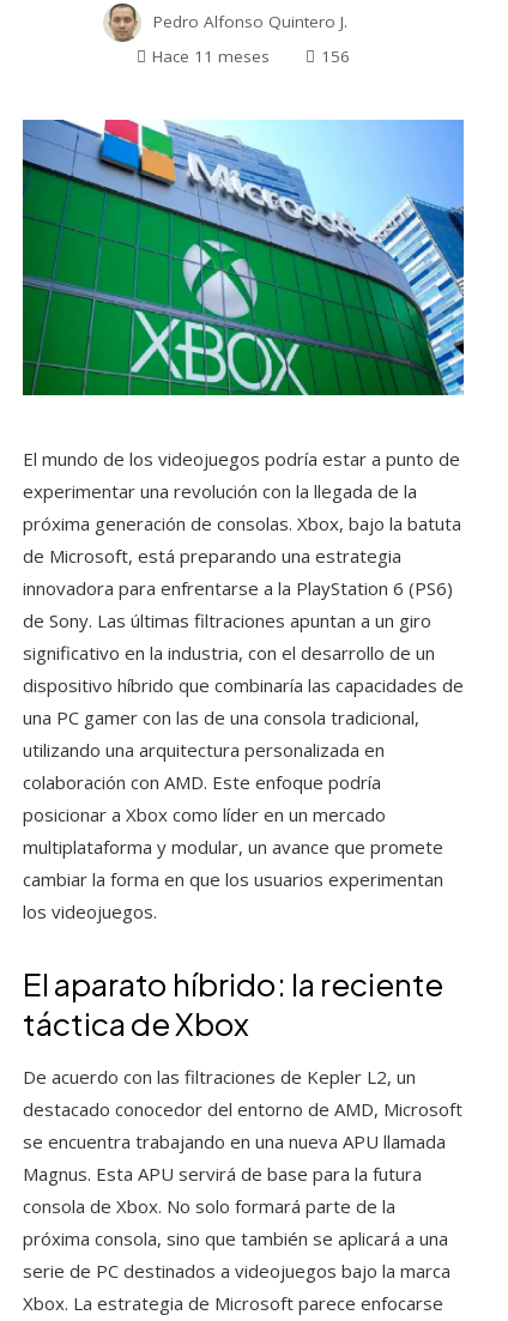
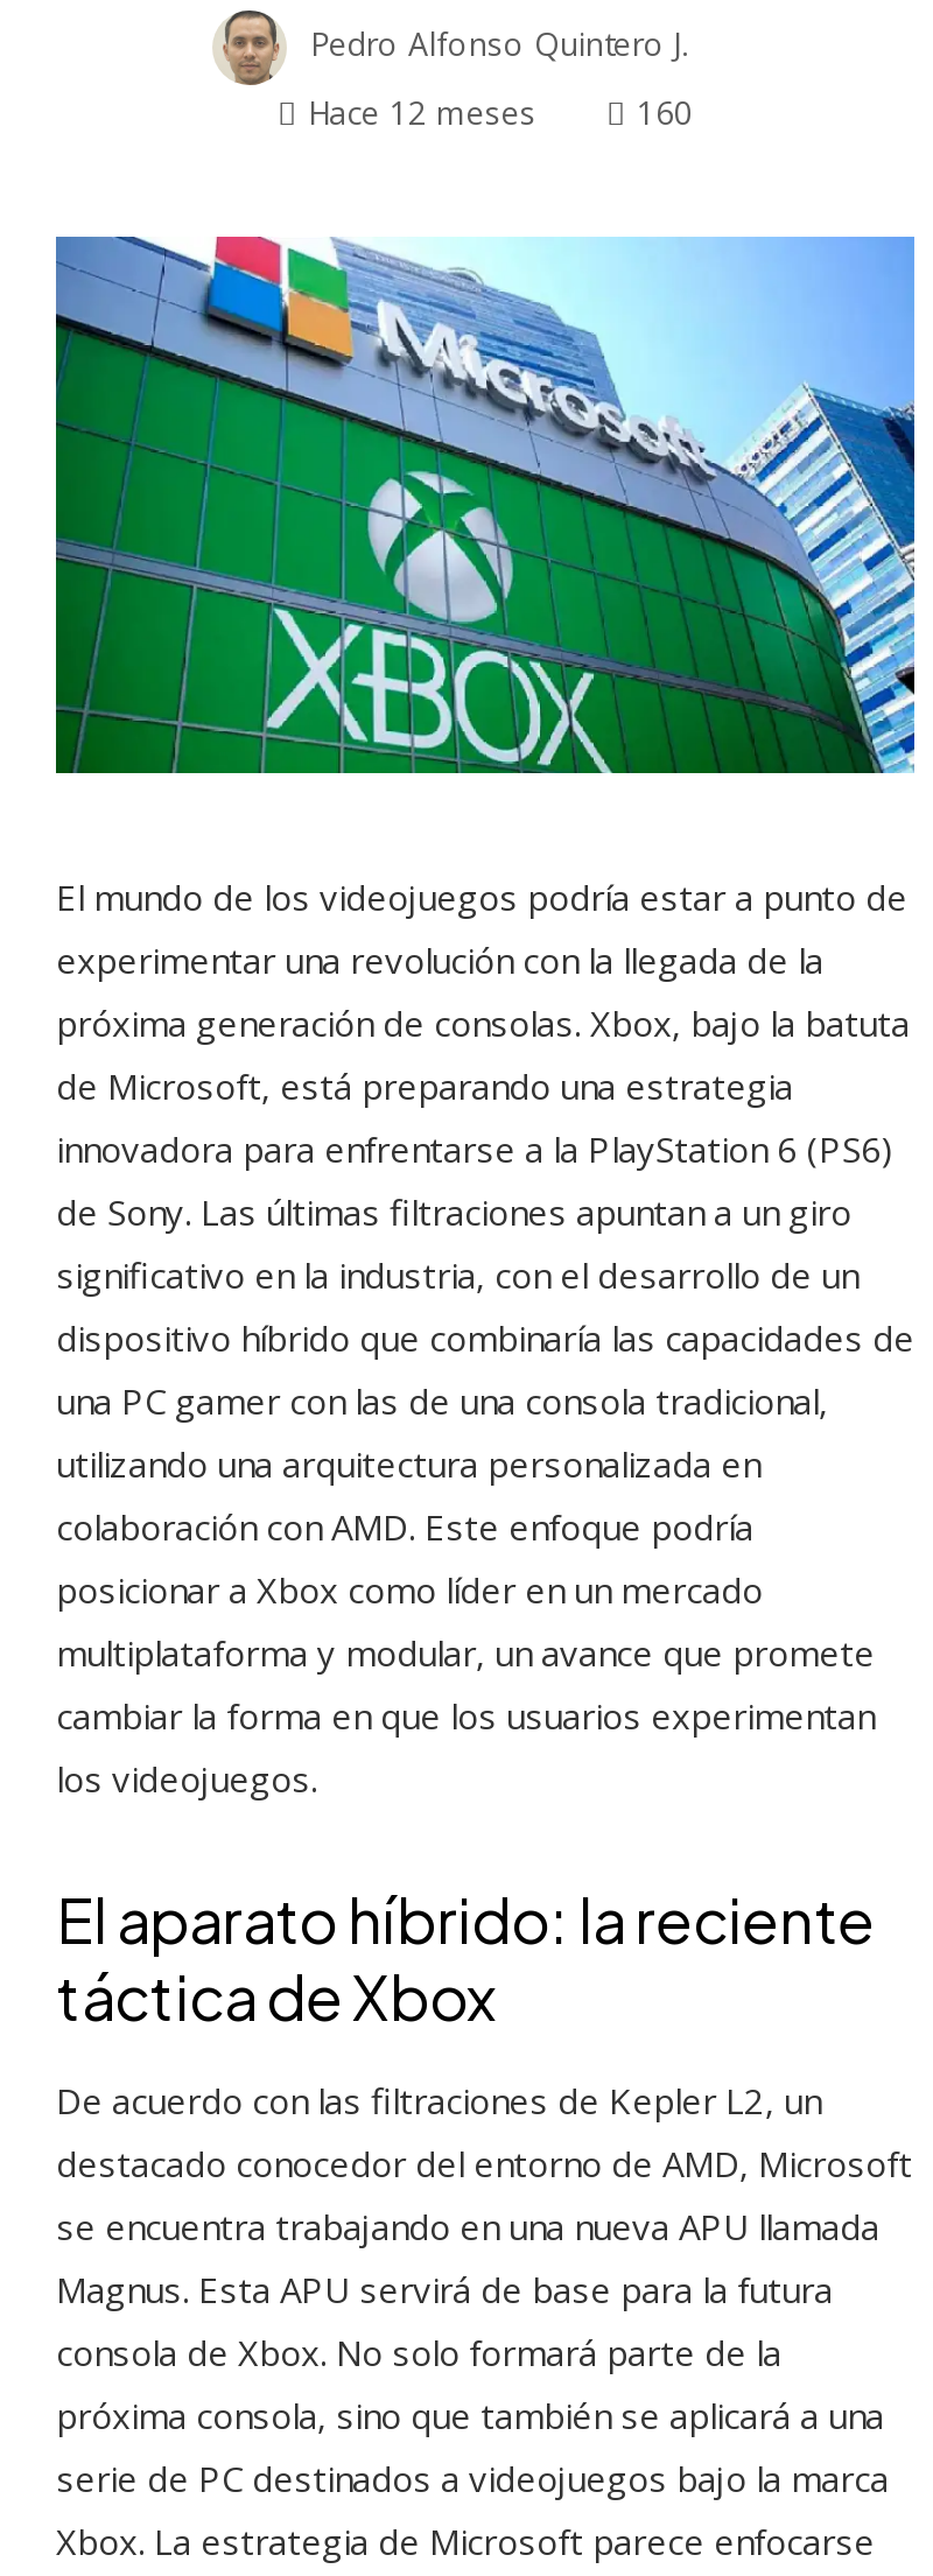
[152,46,270,67] Hace 11 meses -> [308,93,536,135] Hace 12 meses
[321,46,350,67] 156 -> [637,93,693,135] 160

